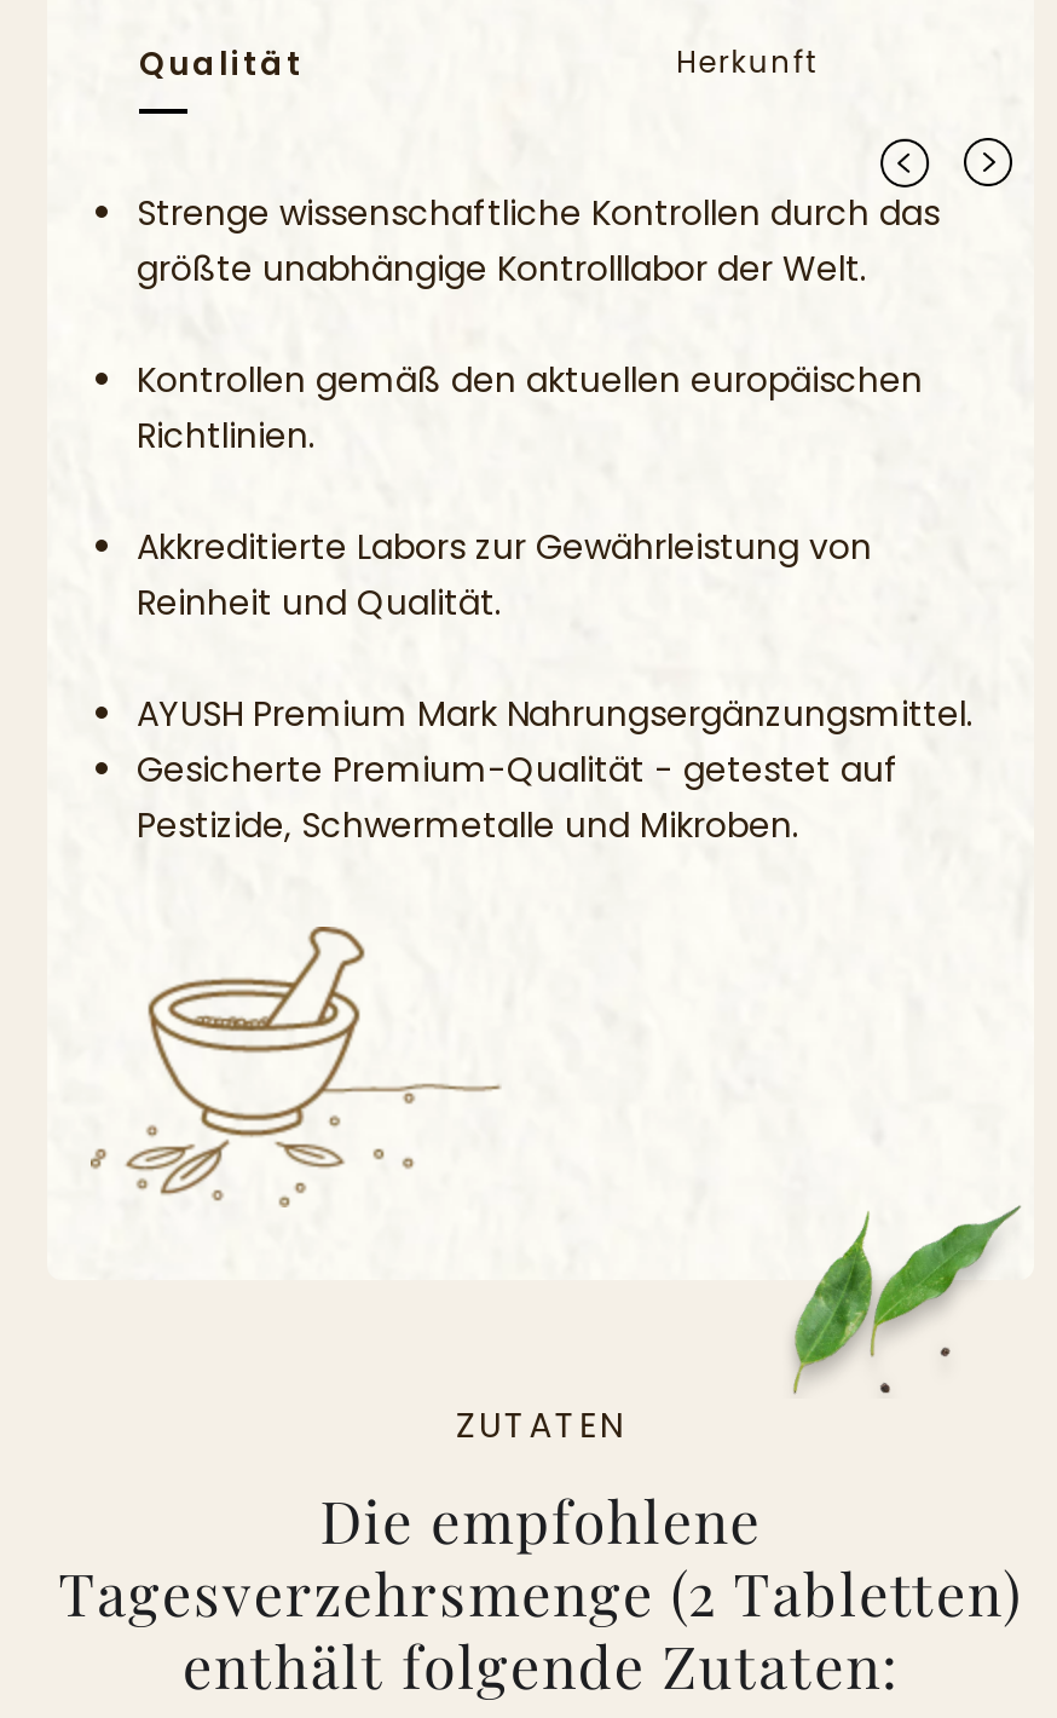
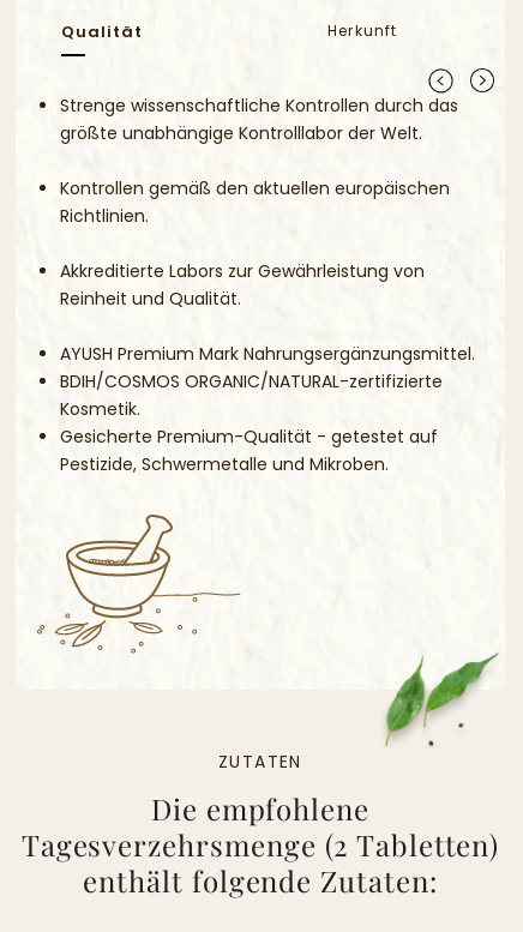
none -> [60,369,443,421] BDIH/COSMOS ORGANIC/NATURAL-zertifizierte | Kosmetik.

